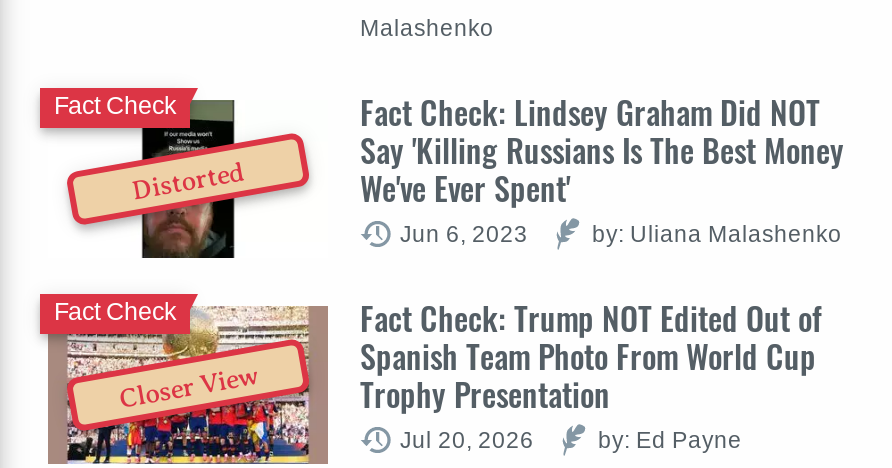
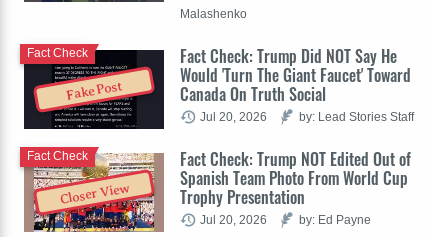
[360,88,844,212] Fact Check: Lindsey Graham Did NOT | Say 'Killing Russians Is The Best Money | We've Ever Spent' -> [180,44,411,106] Fact Check: Trump Did NOT Say He | Would 'Turn The Giant Faucet' Toward | Canada On Truth Social
[130,157,247,206] Distorted -> [65,78,124,103] Fake Post
[400,220,842,246] Jun 6, 2023 | by: Uliana Malashenko -> [200,110,414,123] Jul 20, 2026 | by: Lead Stories Staff

